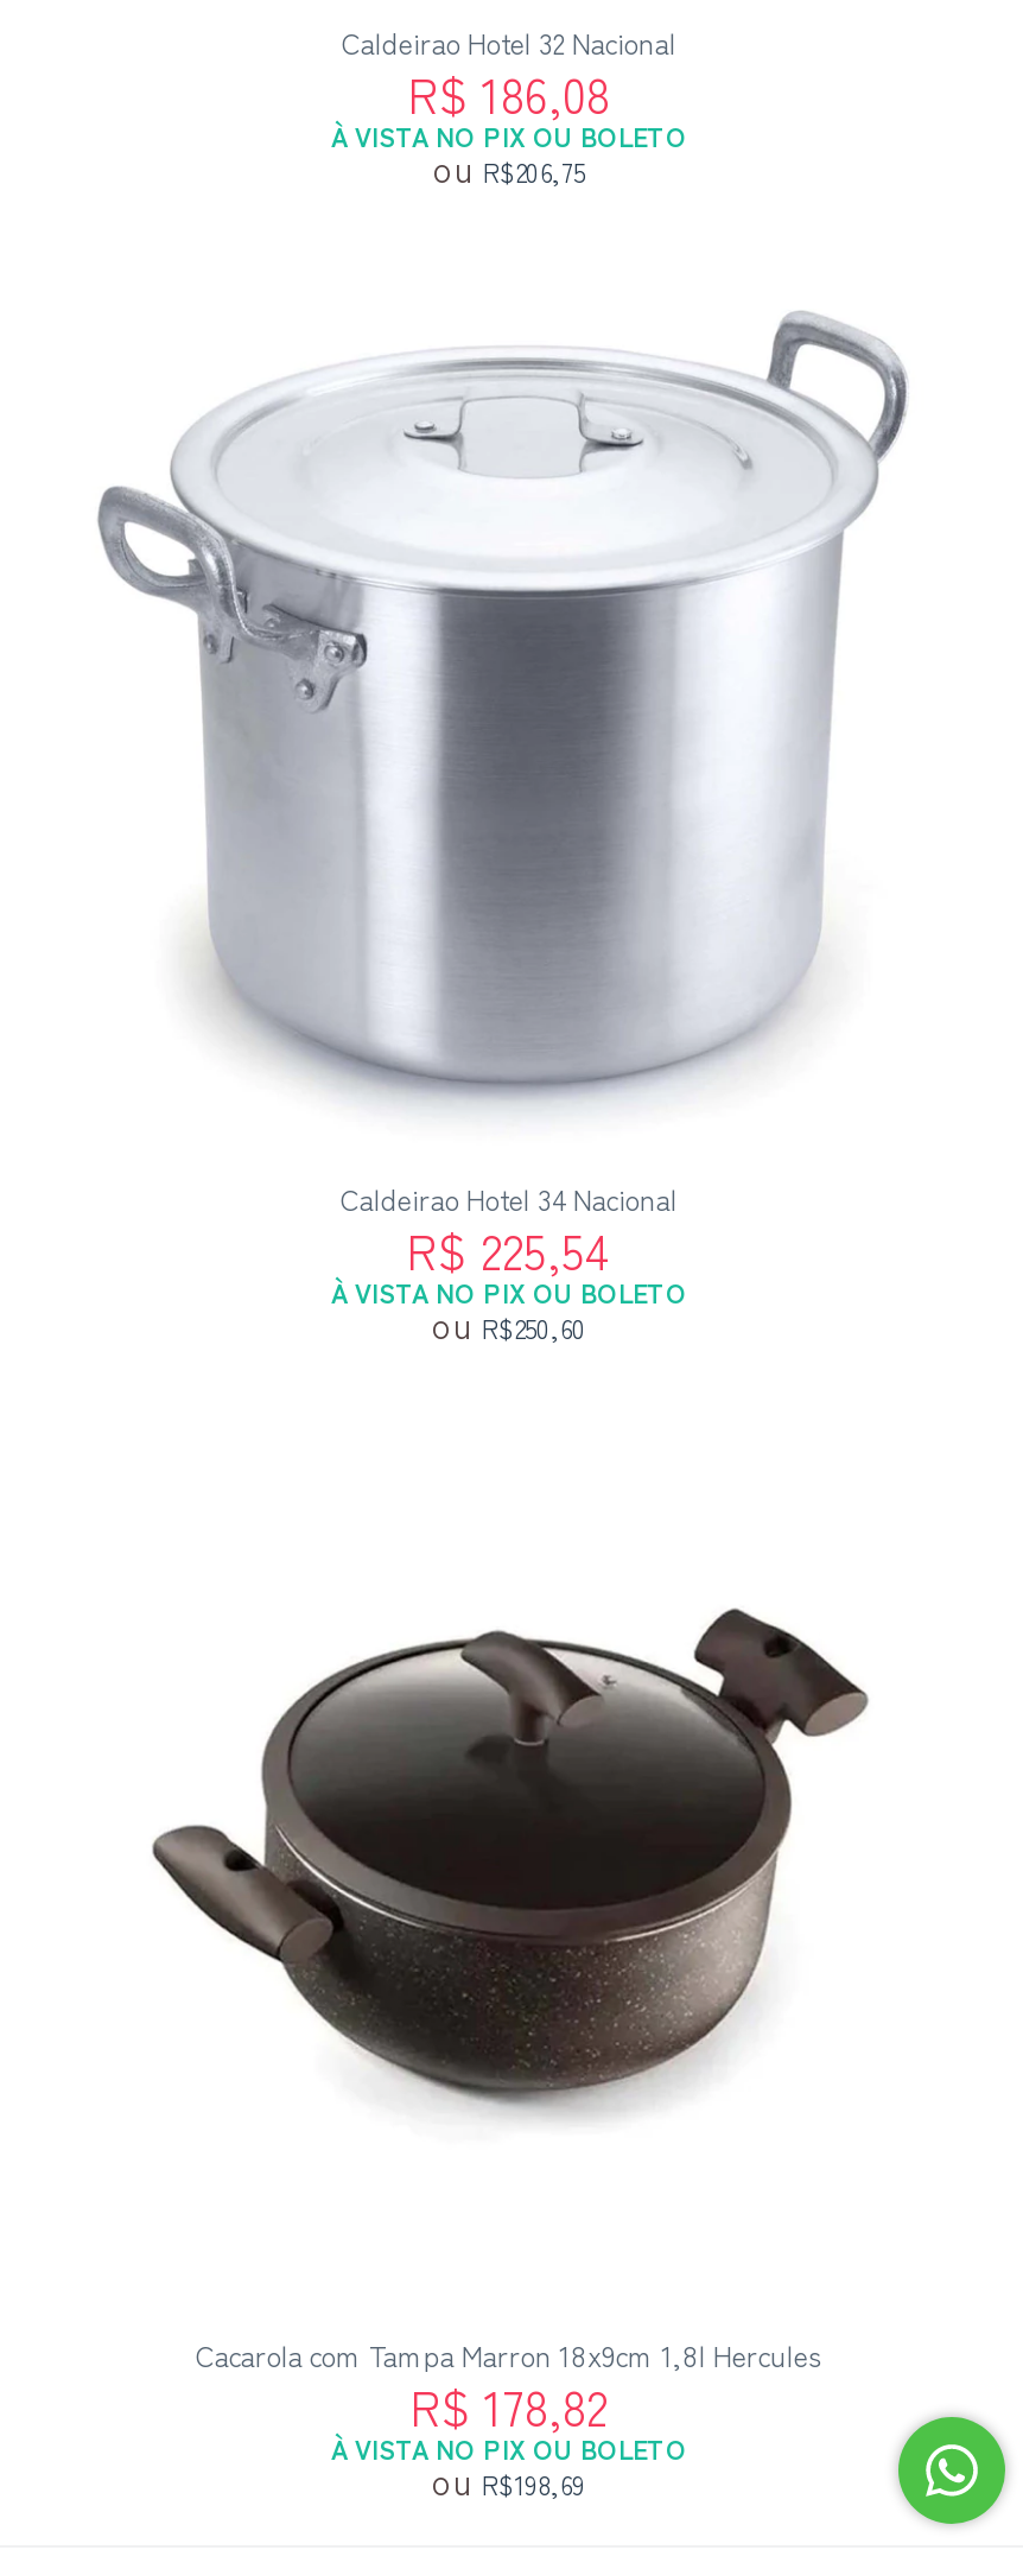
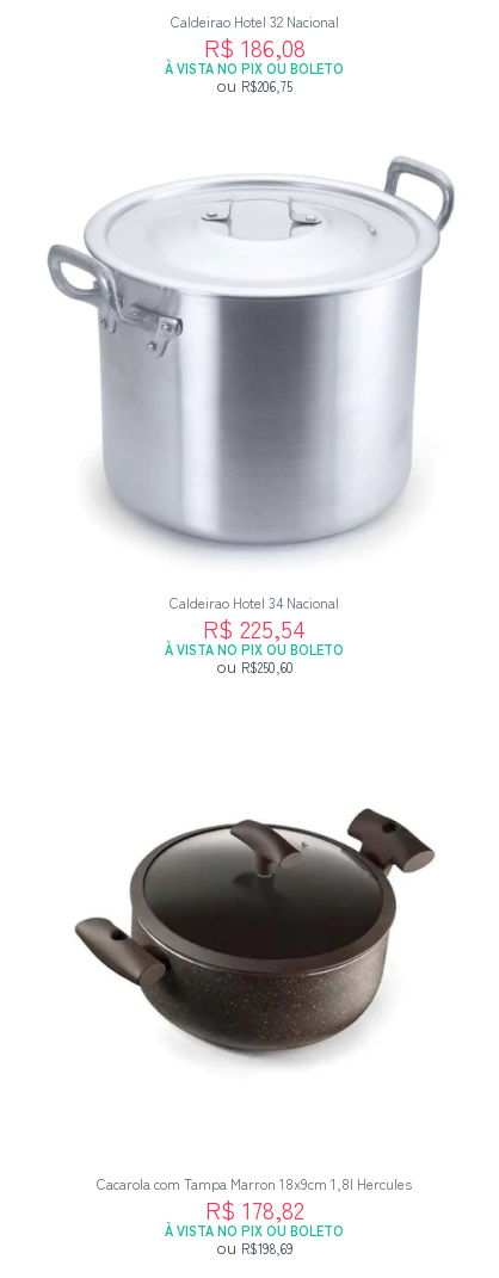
[894,2412,1010,2529] [image] -> none

